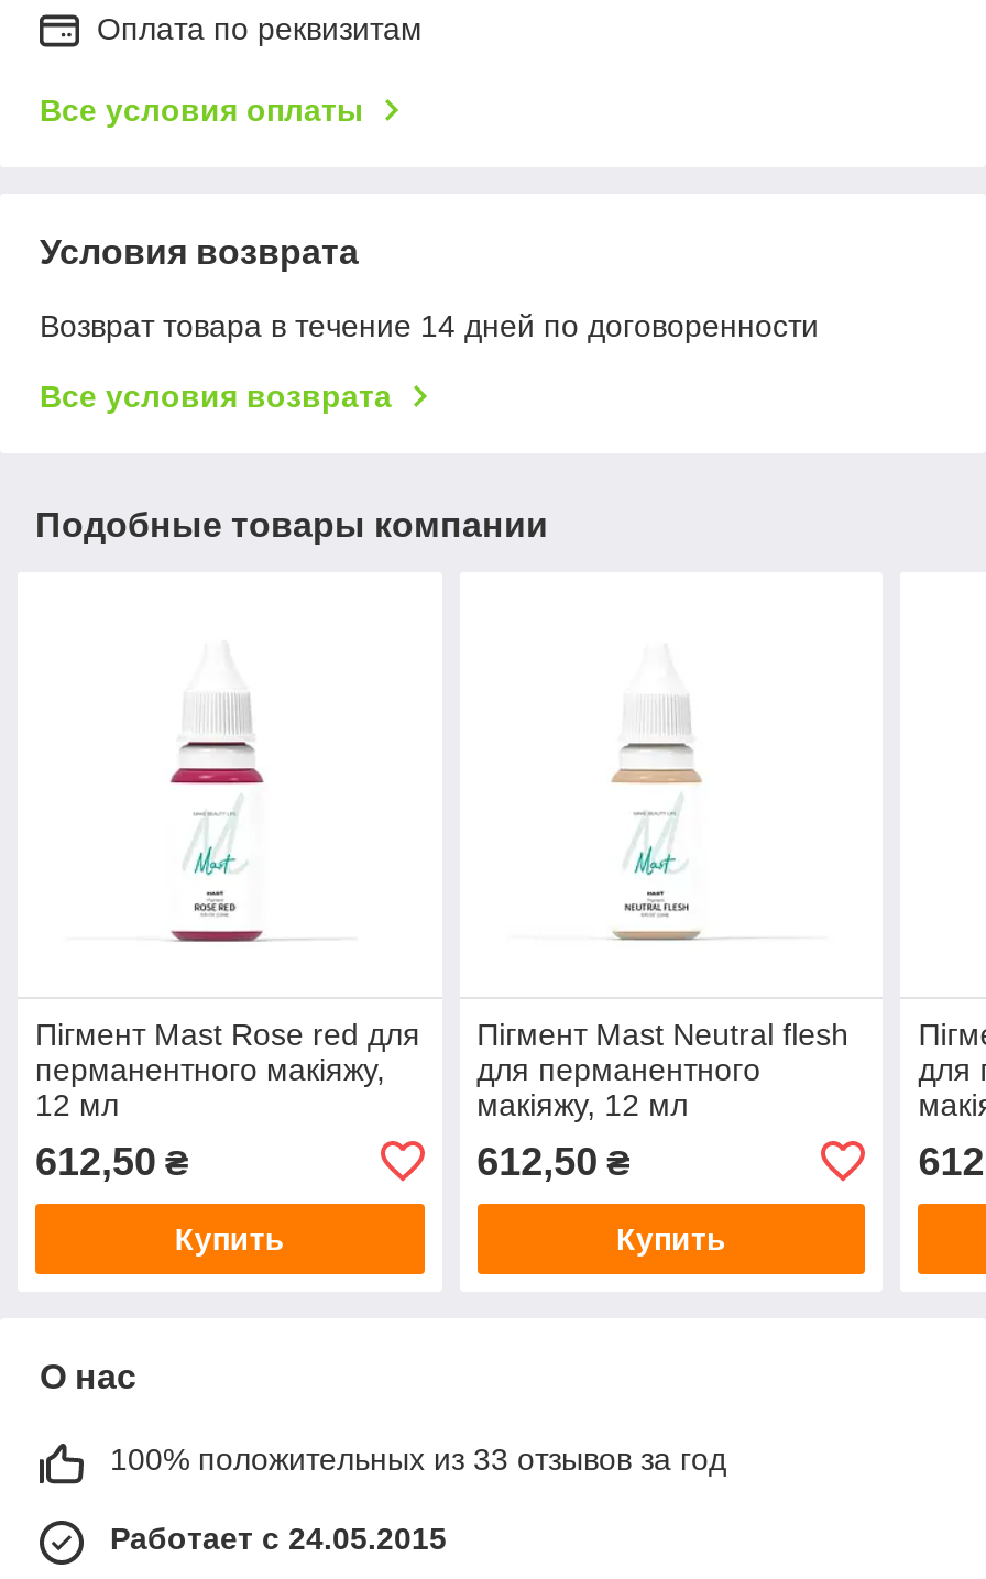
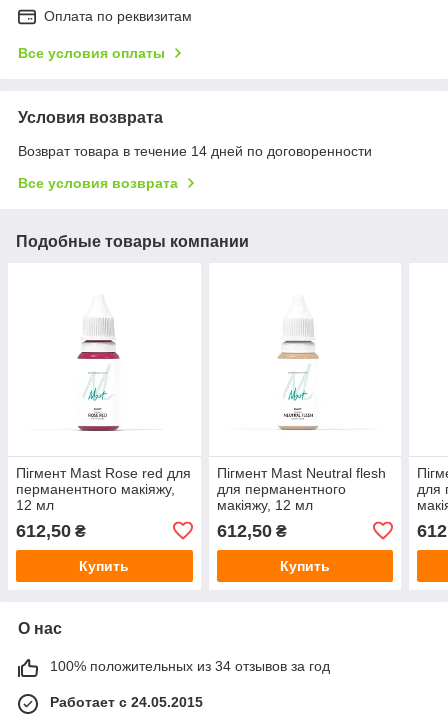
[110,1441,726,1476] 100% положительных из 33 отзывов за год -> [50,658,330,674] 100% положительных из 34 отзывов за год

